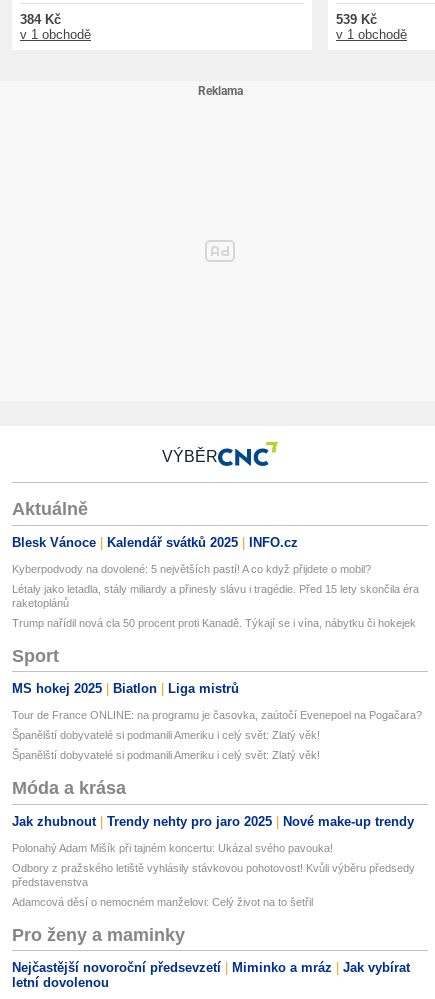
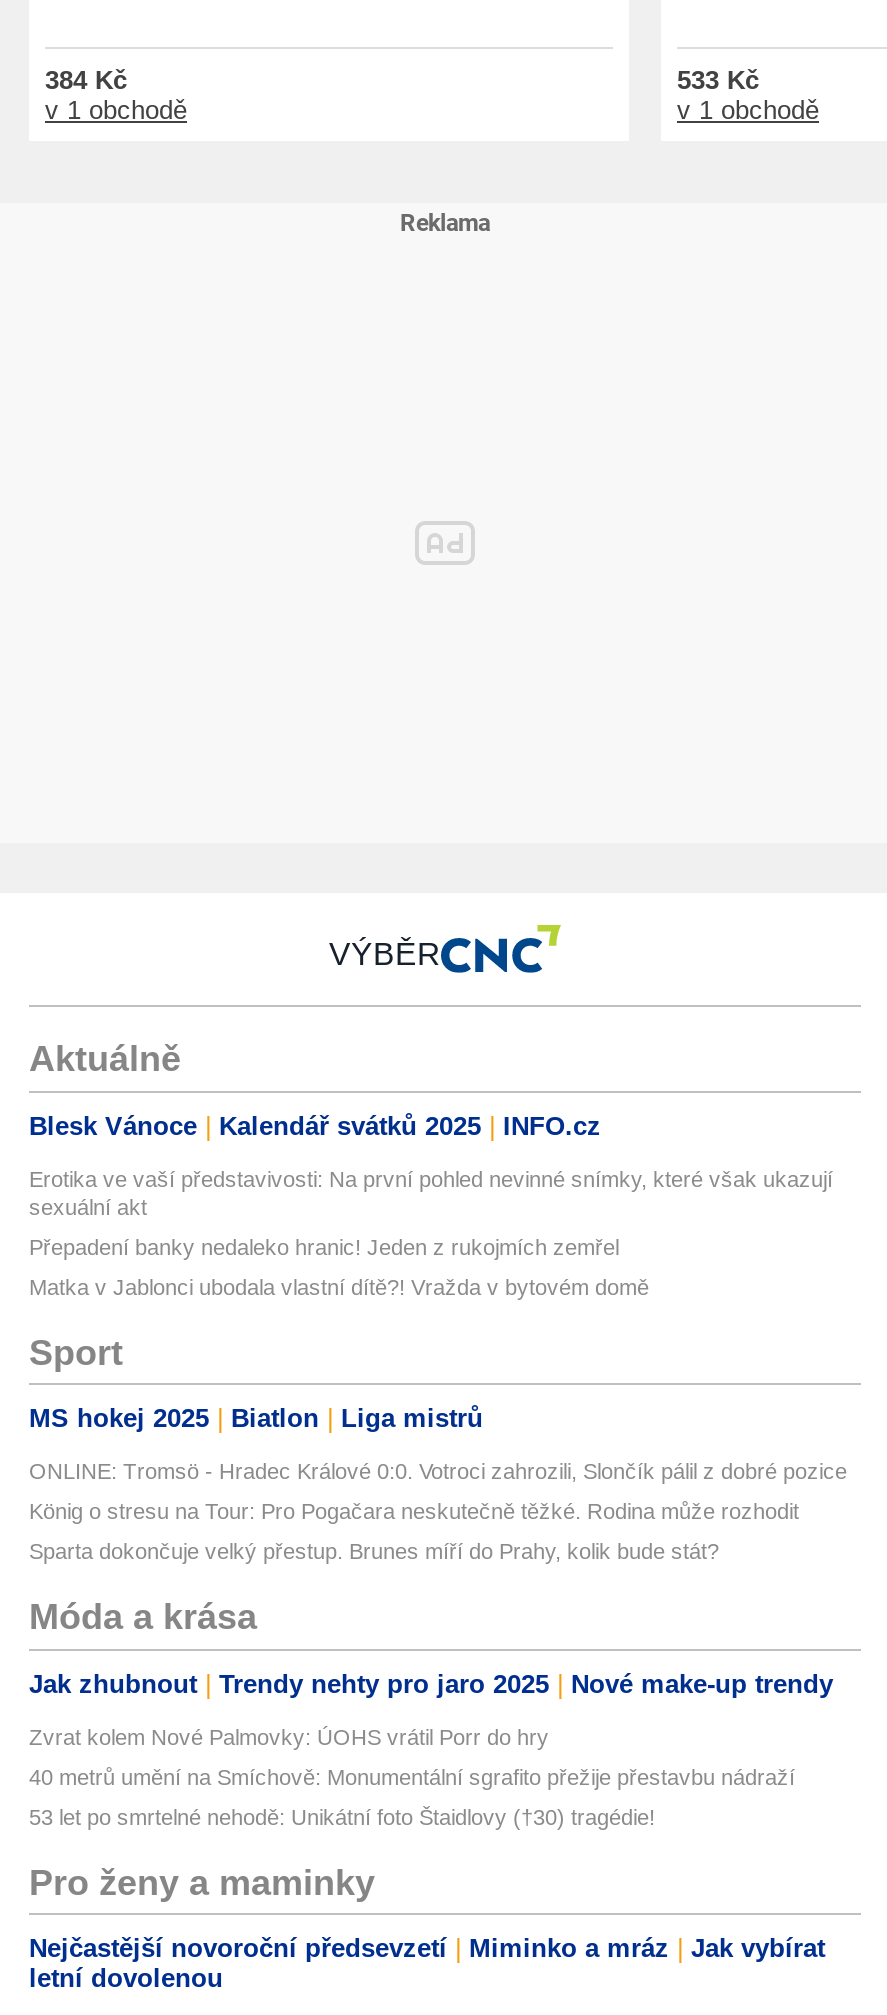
[336,12,377,27] 539 Kč -> [677,65,759,95] 533 Kč
[12,563,371,575] Kyberpodvody na dovolené: 5 největších pastí! A co když přijdete o mobil? -> [29,1167,833,1219] Erotika ve vaší představivosti: Na první pohled nevinné snímky, které však ukazují | sexuální akt
[12,583,419,609] Létaly jako letadla, stály miliardy a přinesly slávu i tragédie. Před 15 lety skončila éra | raketoplánů -> [29,1235,619,1259] Přepadení banky nedaleko hranic! Jeden z rukojmích zemřel
[12,617,416,629] Trump nařídil nová cla 50 procent proti Kanadě. Týkají se i vína, nábytku či hokejek -> [29,1275,649,1299] Matka v Jablonci ubodala vlastní dítě?! Vražda v bytovém domě
[12,709,422,721] Tour de France ONLINE: na programu je časovka, zaútočí Evenepoel na Pogačara? -> [29,1460,847,1484] ONLINE: Tromsö - Hradec Králové 0:0. Votroci zahrozili, Slončík pálil z dobré pozice
[12,729,320,741] Španělští dobyvatelé si podmanili Ameriku i celý svět: Zlatý věk! -> [29,1500,799,1524] König o stresu na Tour: Pro Pogačara neskutečně těžké. Rodina může rozhodit
[12,749,320,761] Španělští dobyvatelé si podmanili Ameriku i celý svět: Zlatý věk! -> [29,1540,719,1564] Sparta dokončuje velký přestup. Brunes míří do Prahy, kolik bude stát?
[12,842,333,854] Polonahý Adam Mišík při tajném koncertu: Ukázal svého pavouka! -> [29,1725,549,1749] Zvrat kolem Nové Palmovky: ÚOHS vrátil Porr do hry
[12,862,415,888] Odbory z pražského letiště vyhlásily stávkovou pohotovost! Kvůli výběru předsedy | představenstva -> [29,1765,795,1789] 40 metrů umění na Smíchově: Monumentální sgrafito přežije přestavbu nádraží
[12,896,313,908] Adamcová děsí o nemocném manželovi: Celý život na to šetřil -> [29,1805,655,1829] 53 let po smrtelné nehodě: Unikátní foto Štaidlovy (†30) tragédie!

